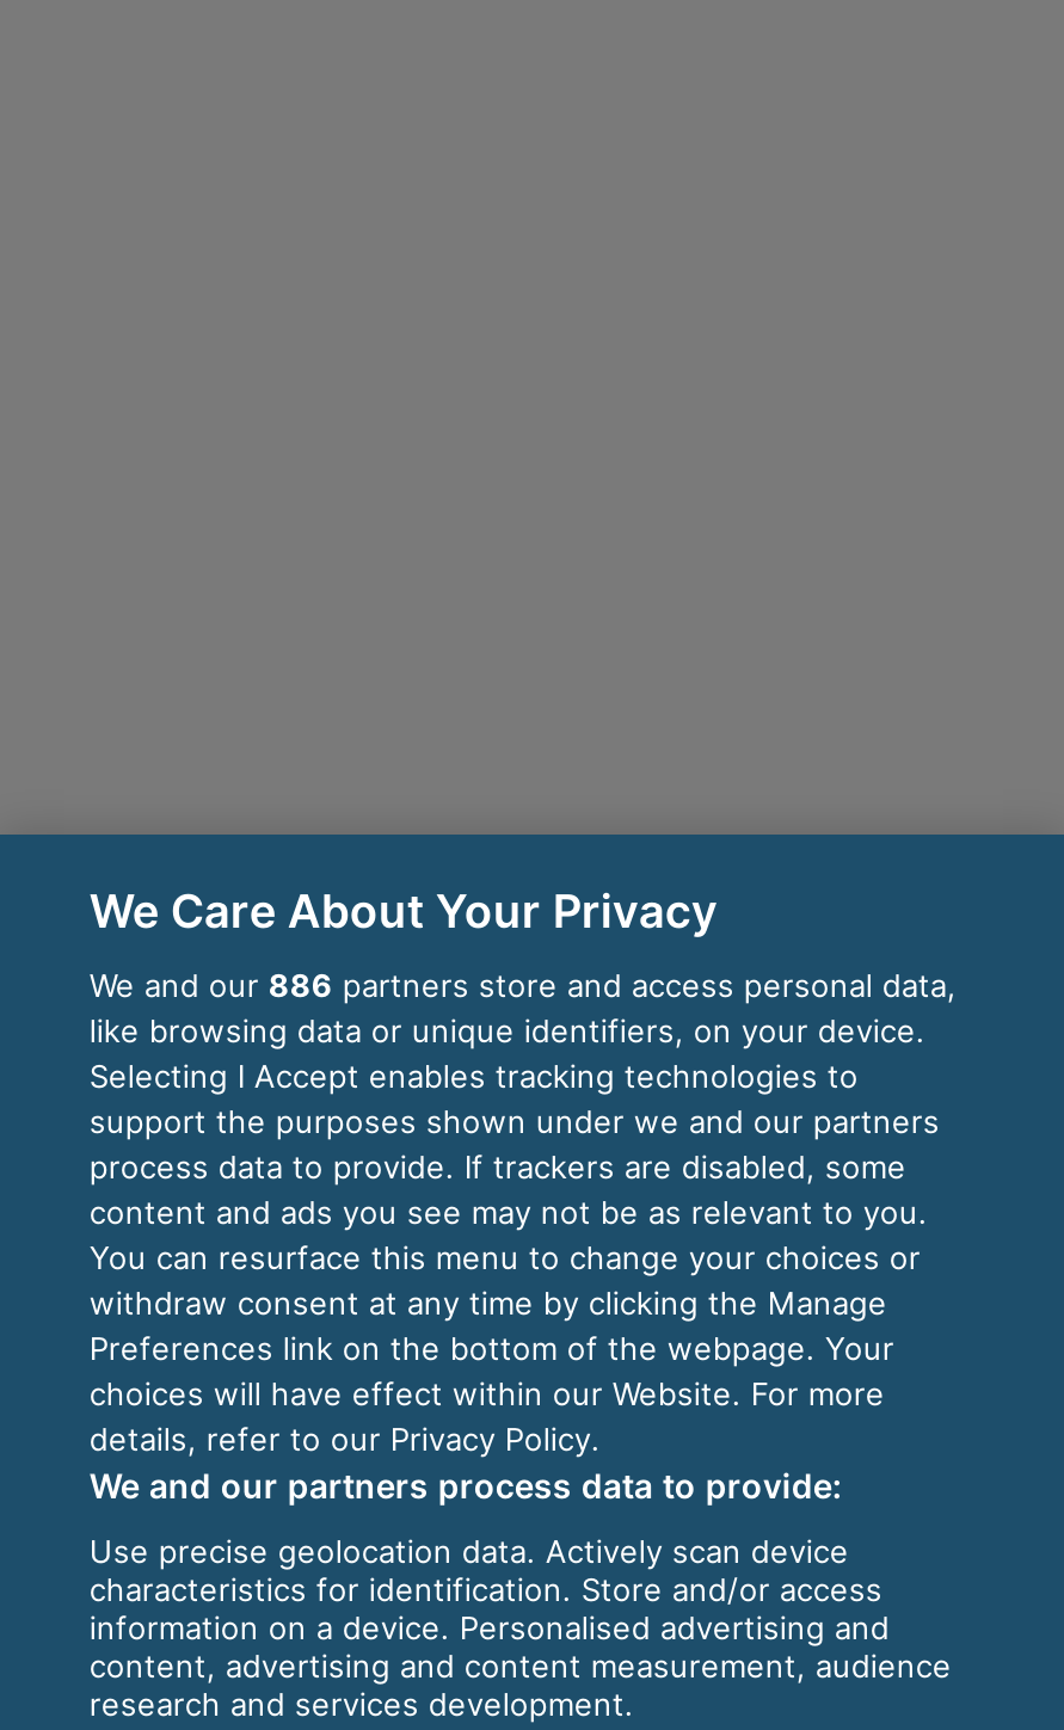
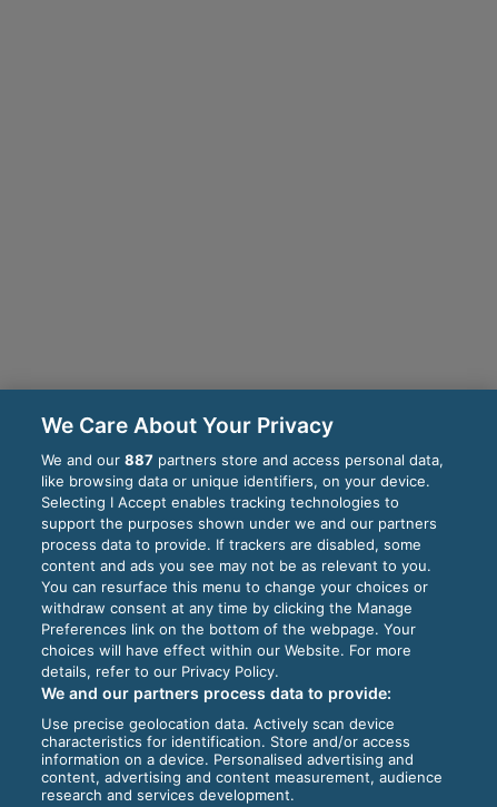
[89,966,956,1004] We and our 886 partners store and access personal data, -> [42,451,444,469] We and our 887 partners store and access personal data,

